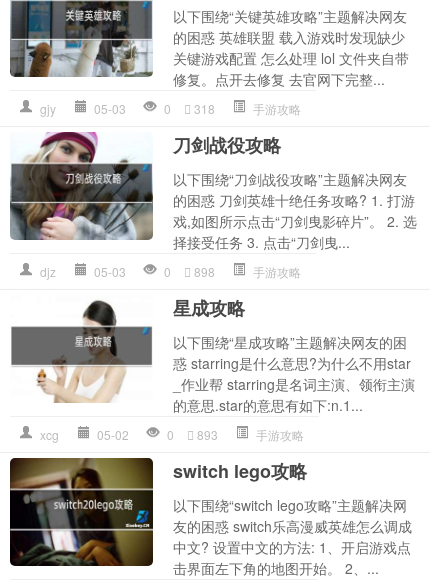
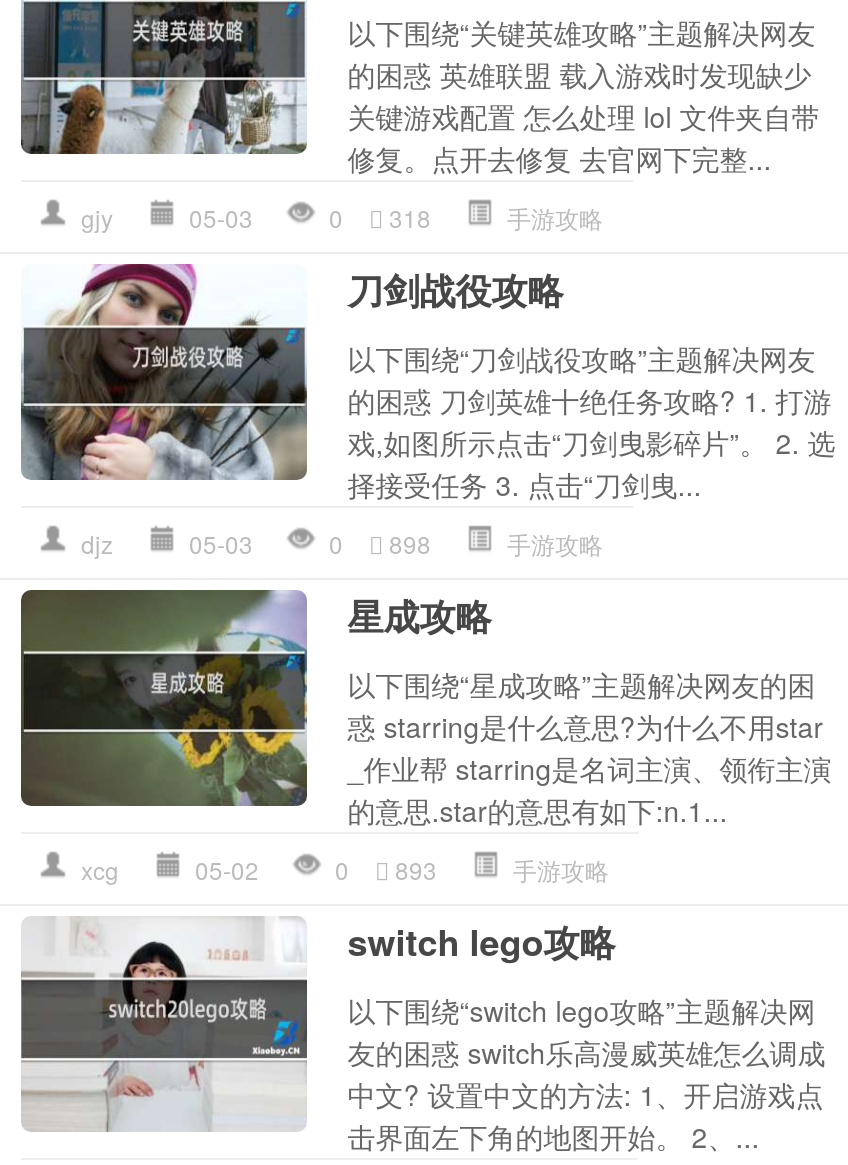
[10,295,153,403] [image] -> [19,588,309,808] [image]
[9,457,154,567] [image] -> [19,916,307,1132] [image]

